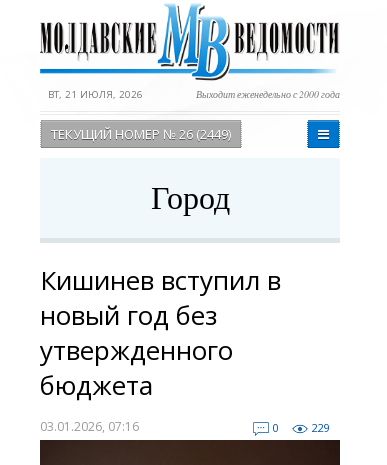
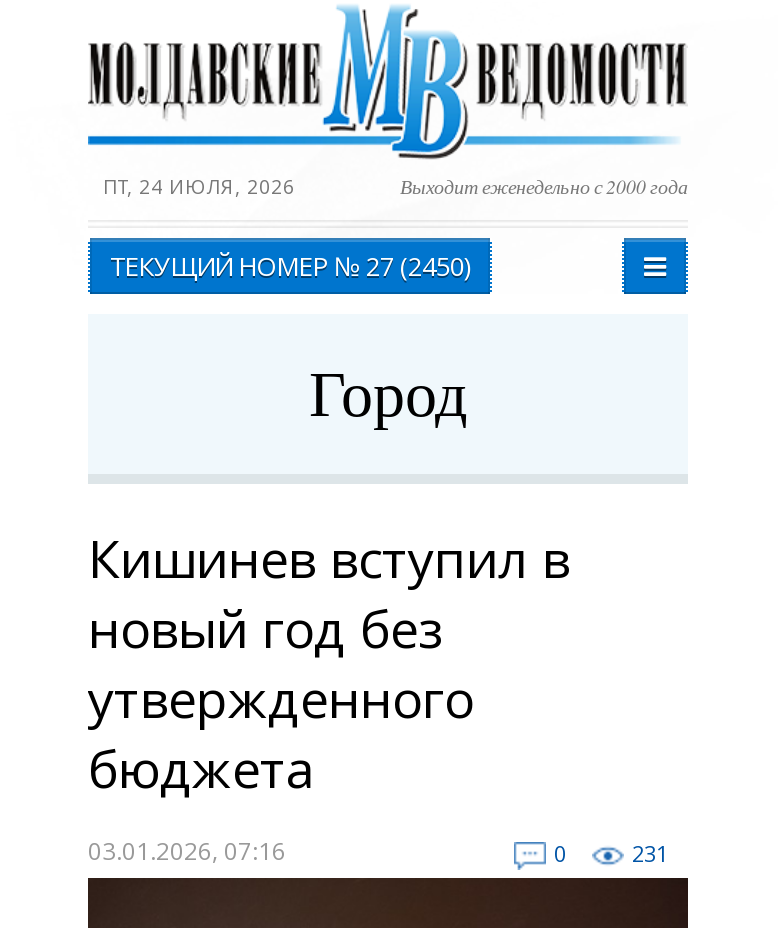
[48,88,143,101] ВТ, 21 ИЮЛЯ, 2026 -> [103,174,295,200] ПТ, 24 ИЮЛЯ, 2026
[51,125,231,143] ТЕКУЩИЙ НОМЕР № 26 (2449) -> [110,248,470,284] ТЕКУЩИЙ НОМЕР № 27 (2450)
[312,420,330,435] 229 -> [632,838,668,868] 231

